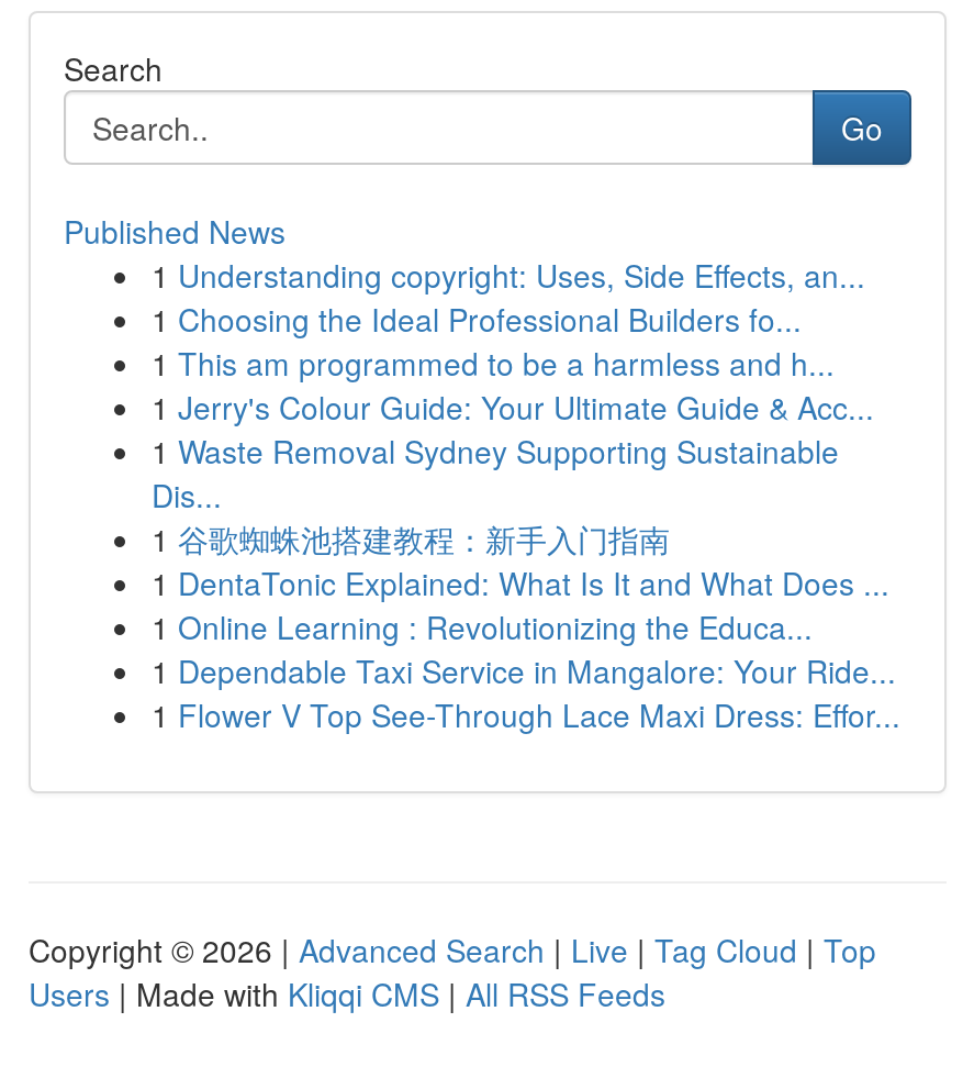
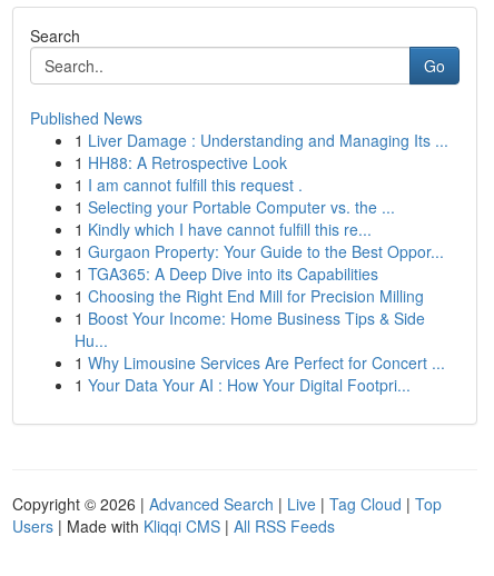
[152,253,900,736] 1 Understanding copyright: Uses, Side Effects, an... | 1 Choosing the Ideal Professional Builders fo... | 1 This am programmed to be a harmless and h... | 1 Jerry's Colour Guide: Your Ultimate Guide & Acc... | 1 Waste Removal Sydney Supporting Sustainable | Dis... | 1 谷歌蜘蛛池搭建教程：新手入门指南 | 1 DentaTonic Explained: What Is It and What Does ... | 1 Online Learning : Revolutionizing the Educa... | 1 Dependable Taxi Service in Mangalore: Your Ride... | 1 Flower V Top See-Through Lace Maxi Dress: Effor... -> [75,129,448,396] 1 Liver Damage : Understanding and Managing Its ... | 1 HH88: A Retrospective Look | 1 I am cannot fulfill this request . | 1 Selecting your Portable Computer vs. the ... | 1 Kindly which I have cannot fulfill this re... | 1 Gurgaon Property: Your Guide to the Best Oppor... | 1 TGA365: A Deep Dive into its Capabilities | 1 Choosing the Right End Mill for Precision Milling | 1 Boost Your Income: Home Business Tips & Side | Hu... | 1 Why Limousine Services Are Perfect for Concert ... | 1 Your Data Your AI : How Your Digital Footpri...

